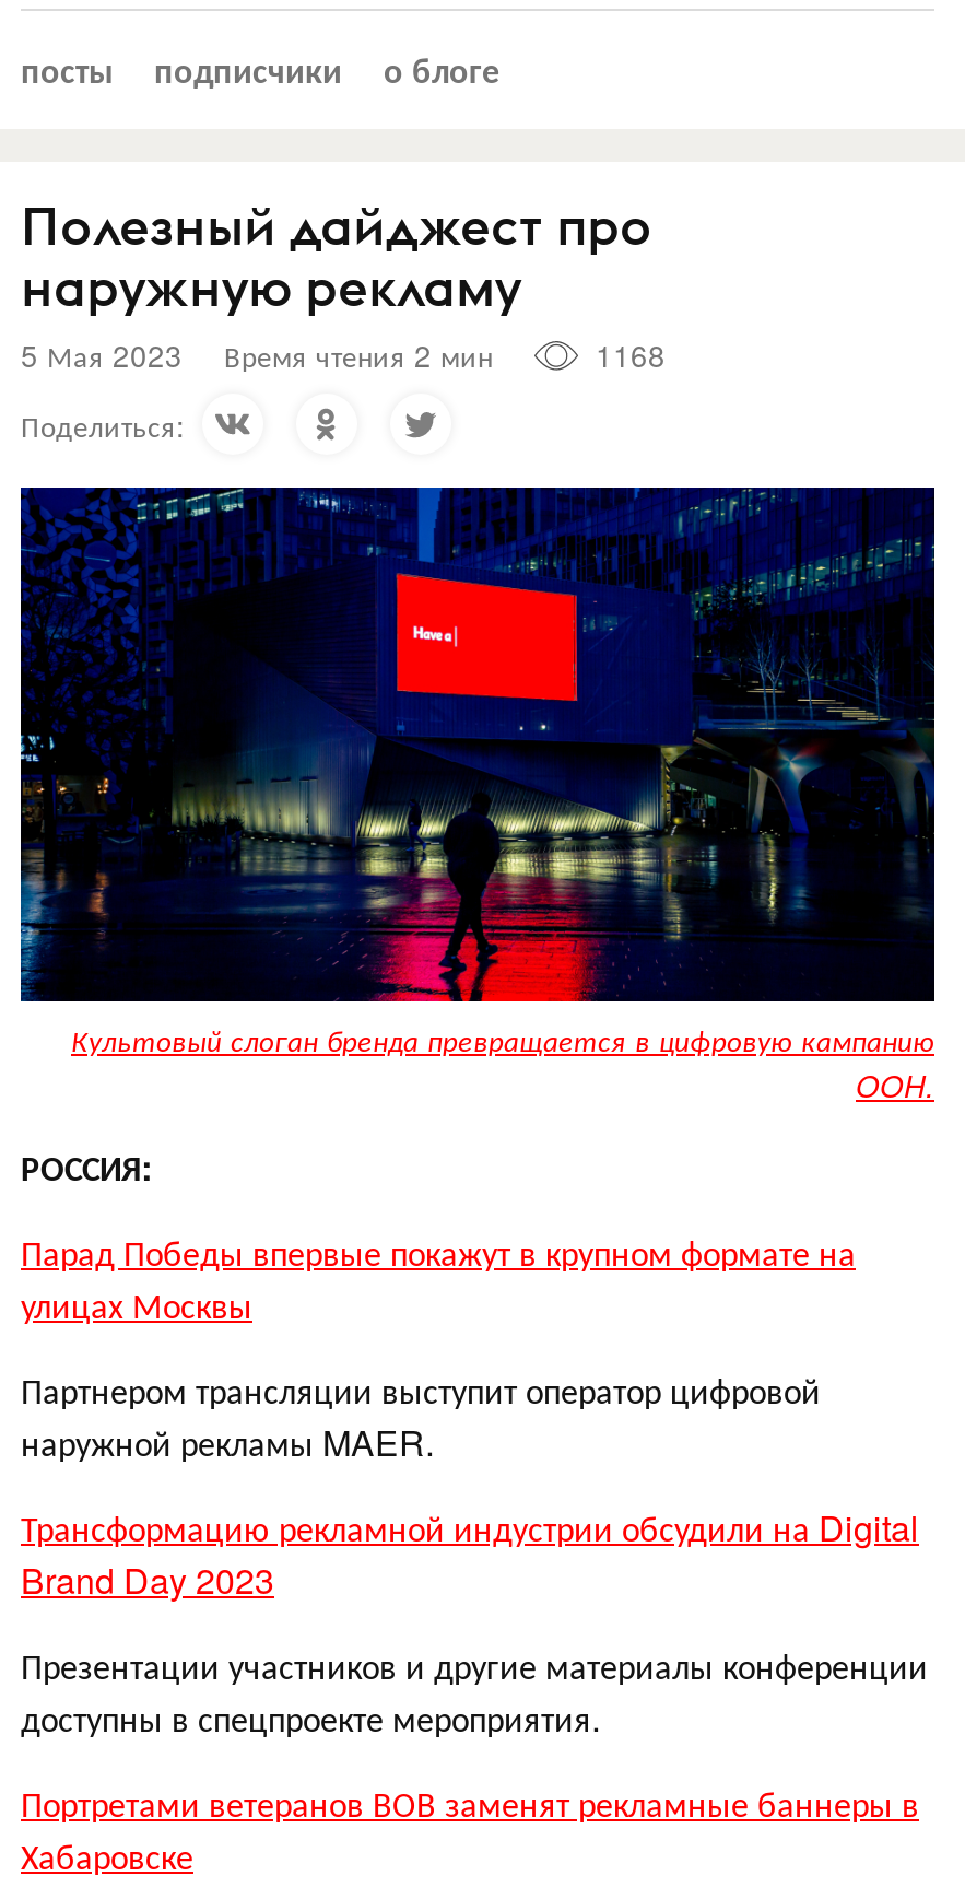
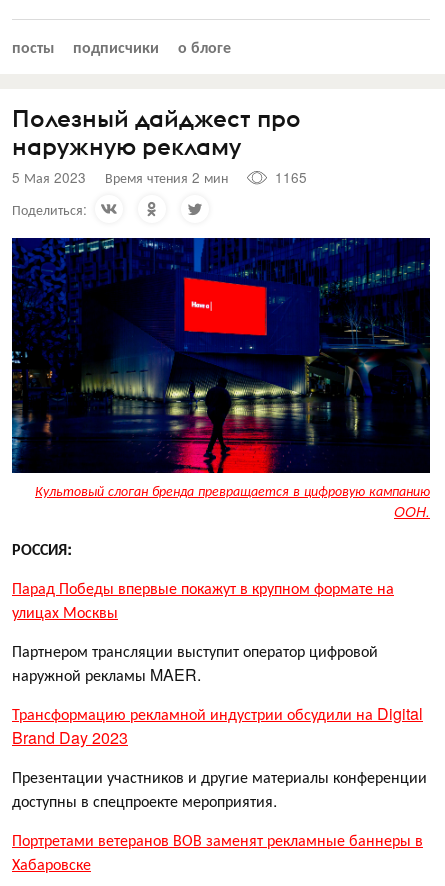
[587,332,666,376] 1168 -> [271,167,307,187] 1165

